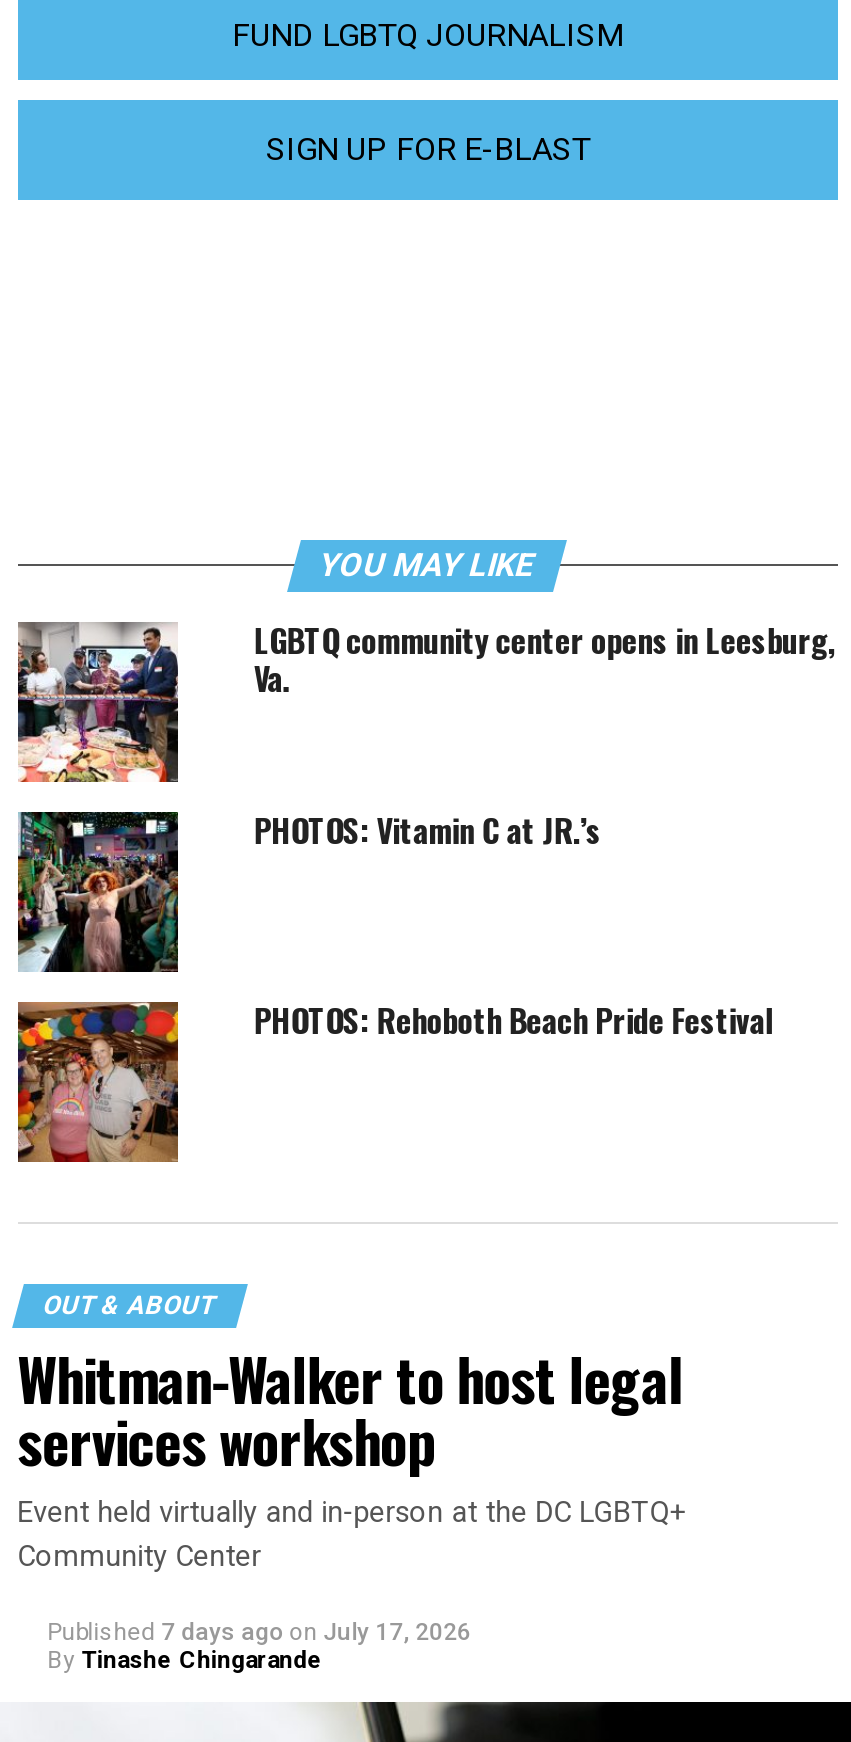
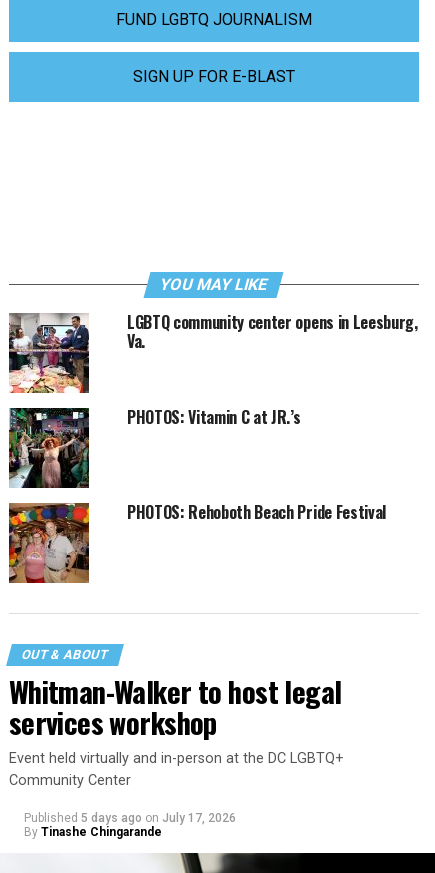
[47,1618,471,1646] Published 7 days ago on July 17, 2026 -> [24,811,236,825] Published 5 days ago on July 17, 2026

